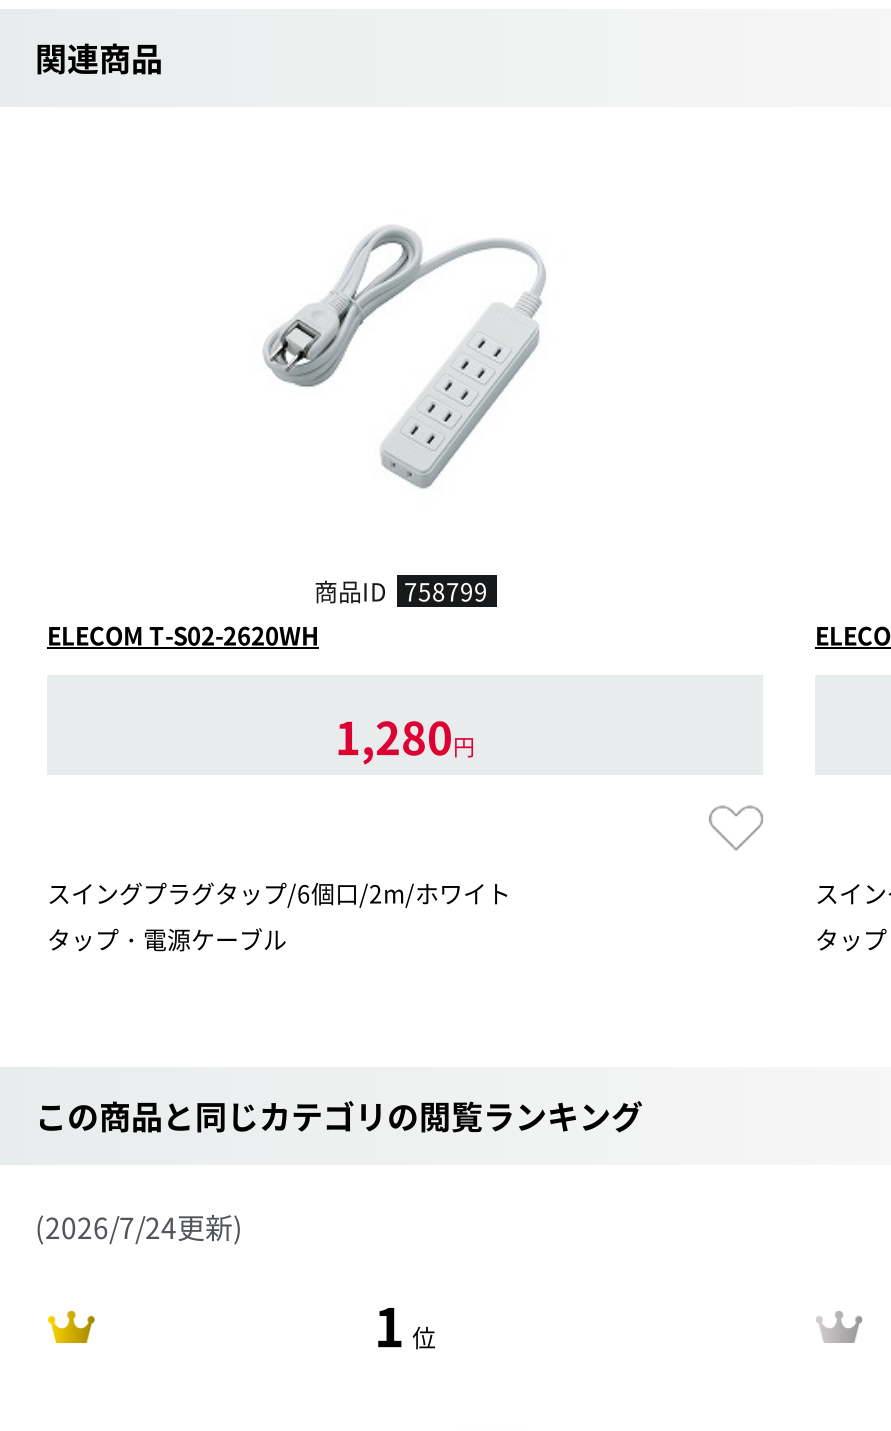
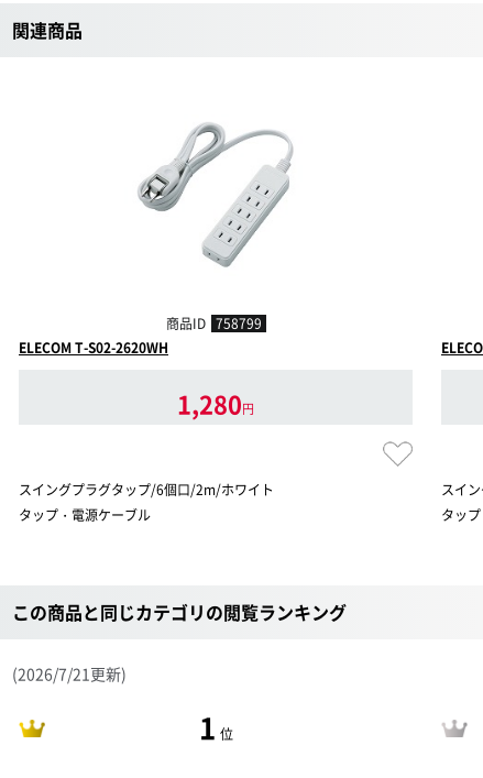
[35,1207,243,1247] (2026/7/24更新) -> [12,662,127,684] (2026/7/21更新)

